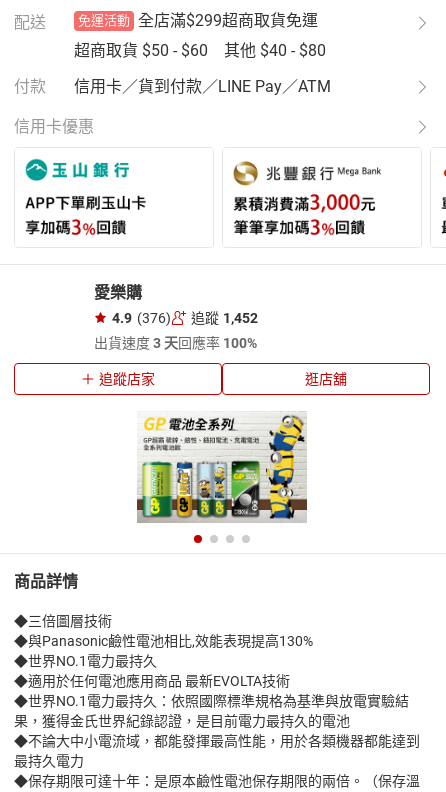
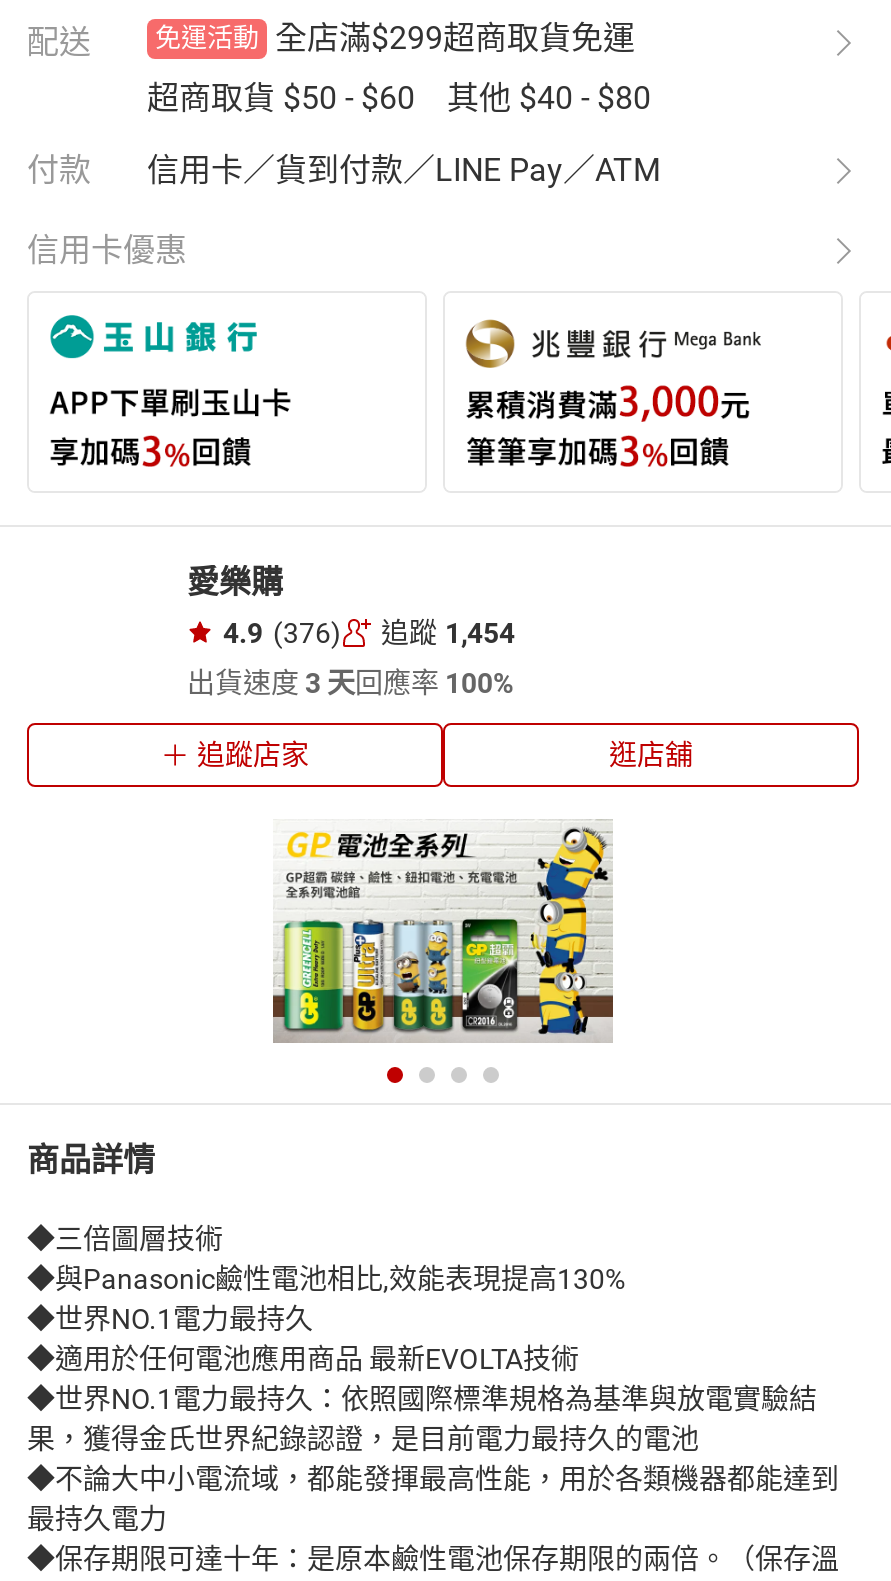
[112,310,258,326] 4.9 (376) 追蹤 1,452 -> [223,617,515,649] 4.9 (376) 追蹤 1,454

